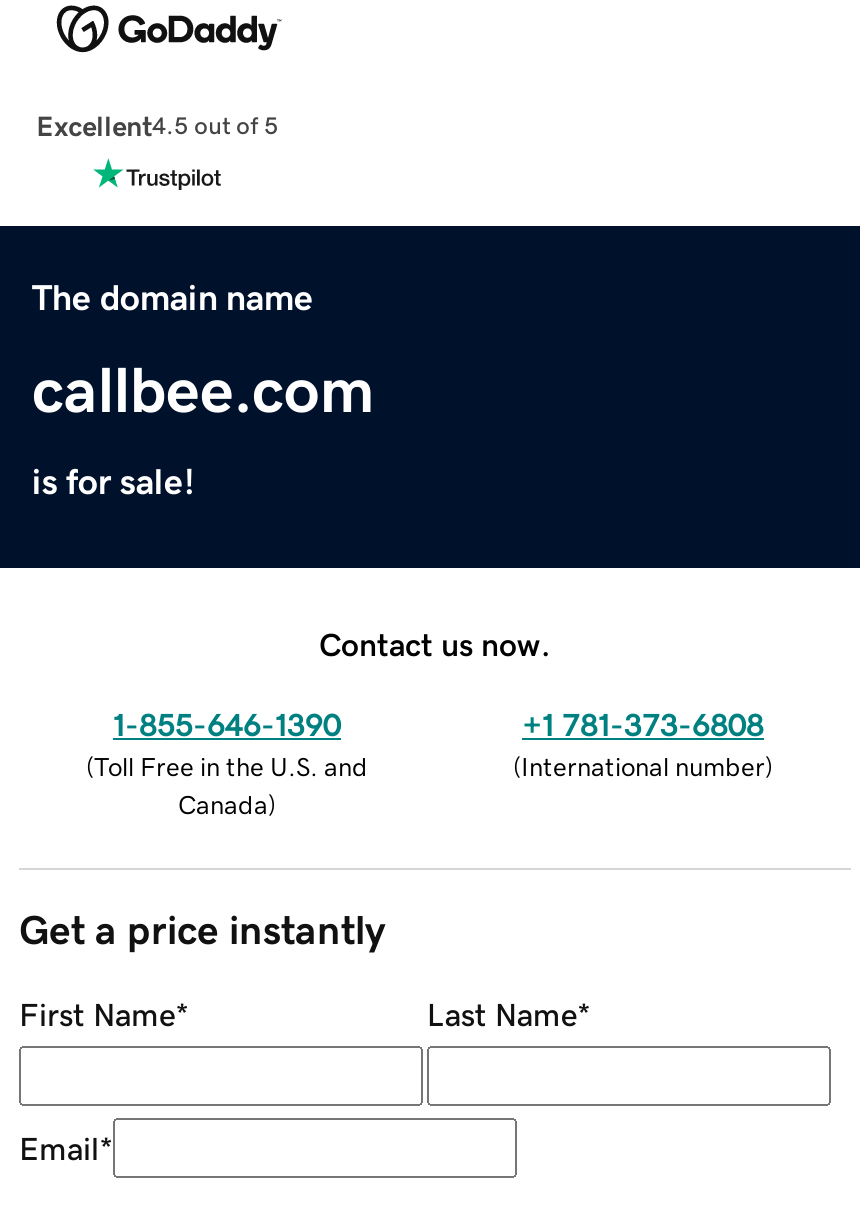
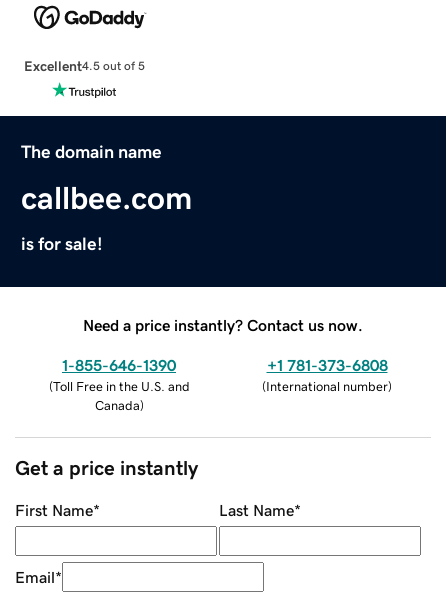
[319,627,551,659] Contact us now. -> [83,317,363,333] Need a price instantly? Contact us now.

